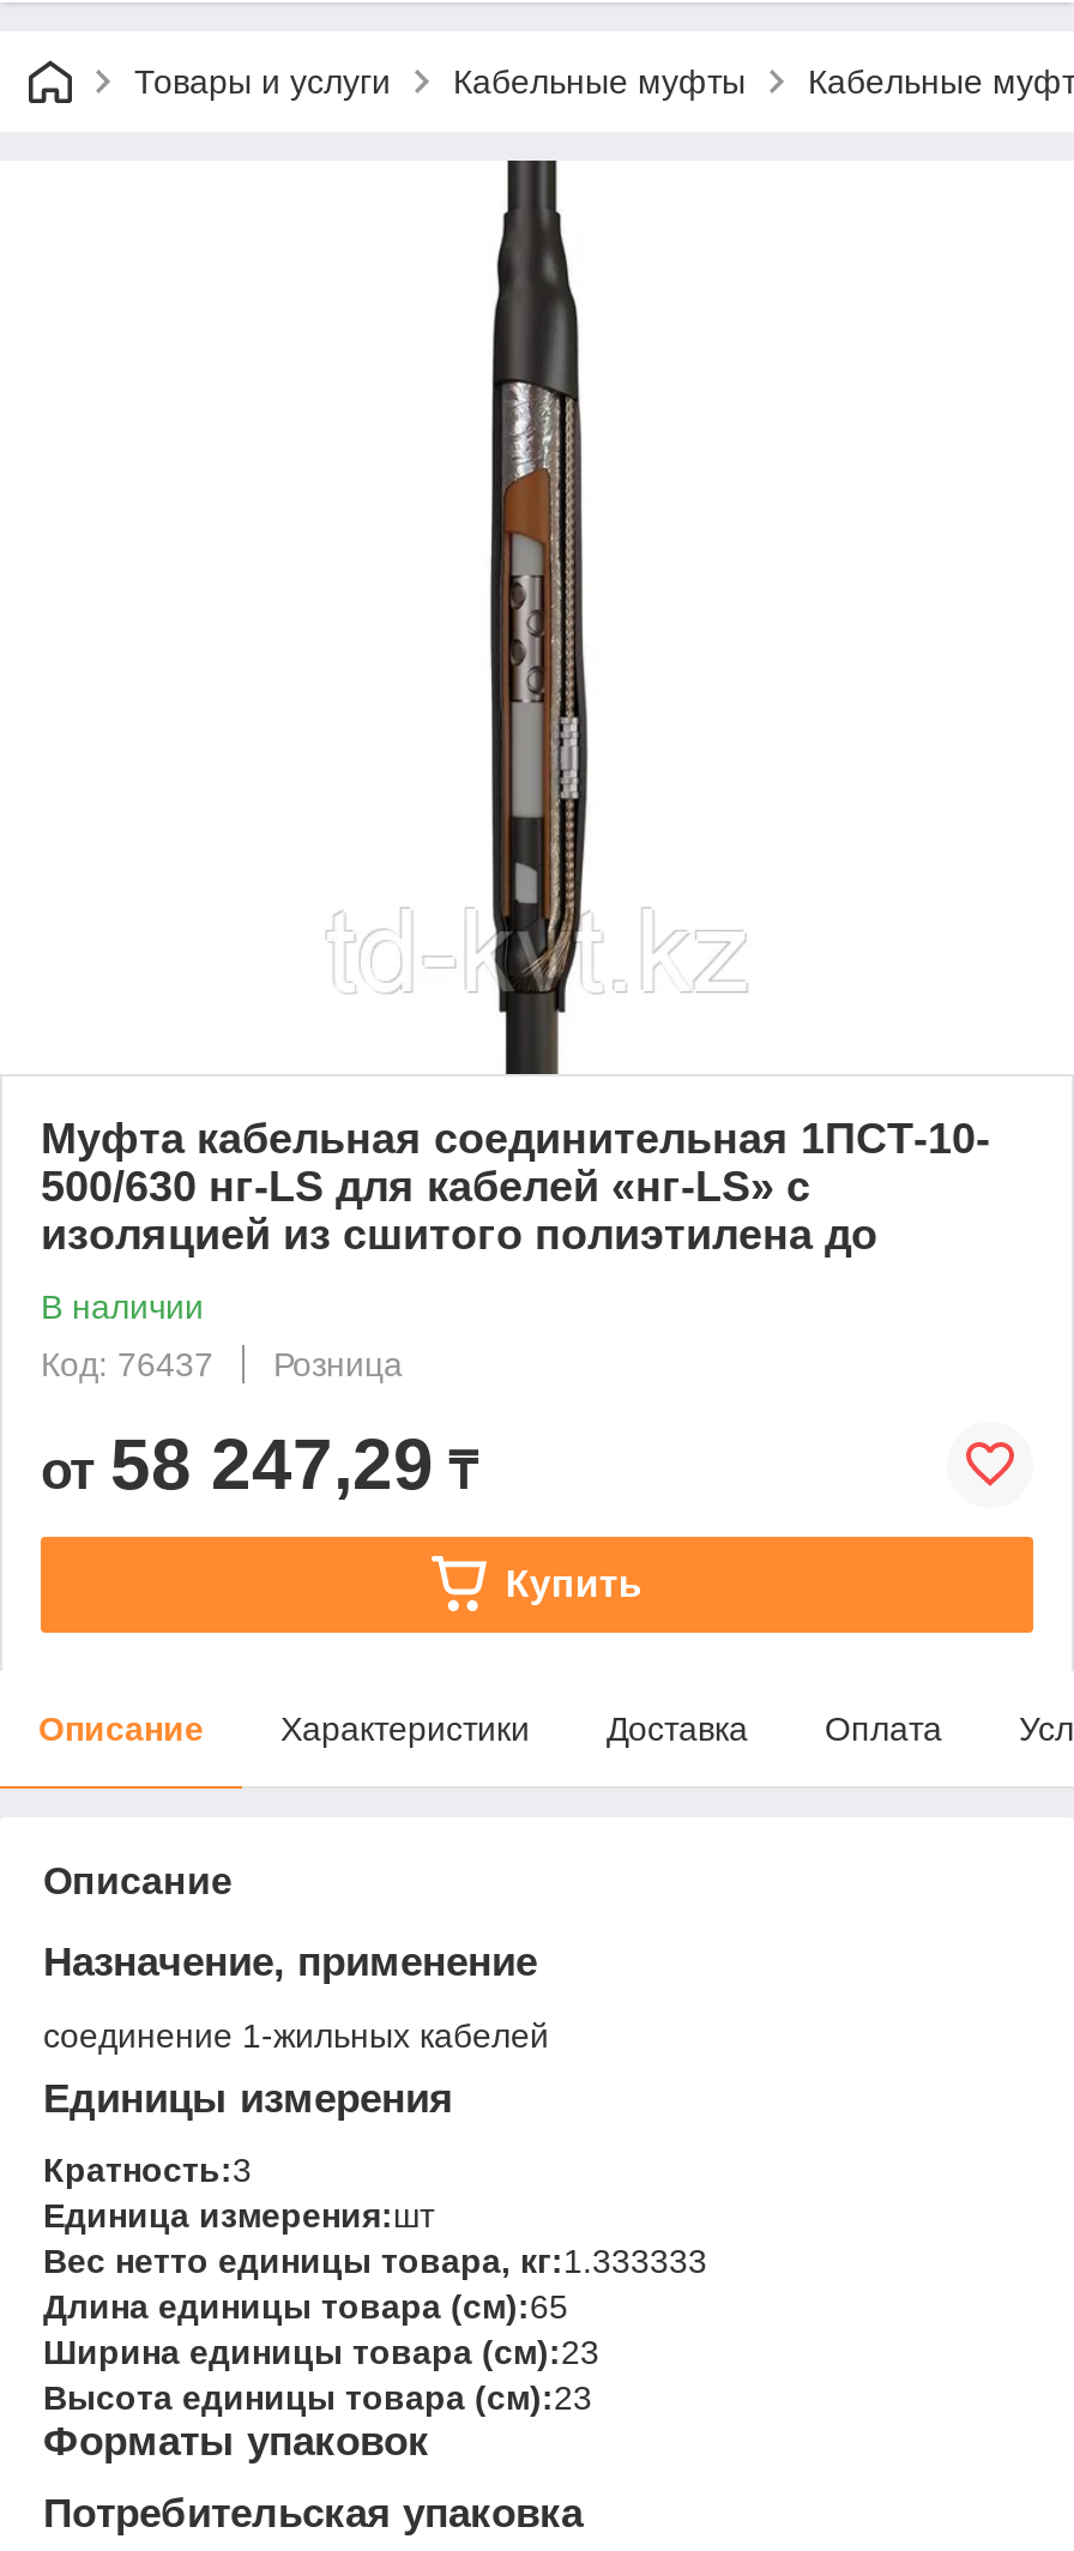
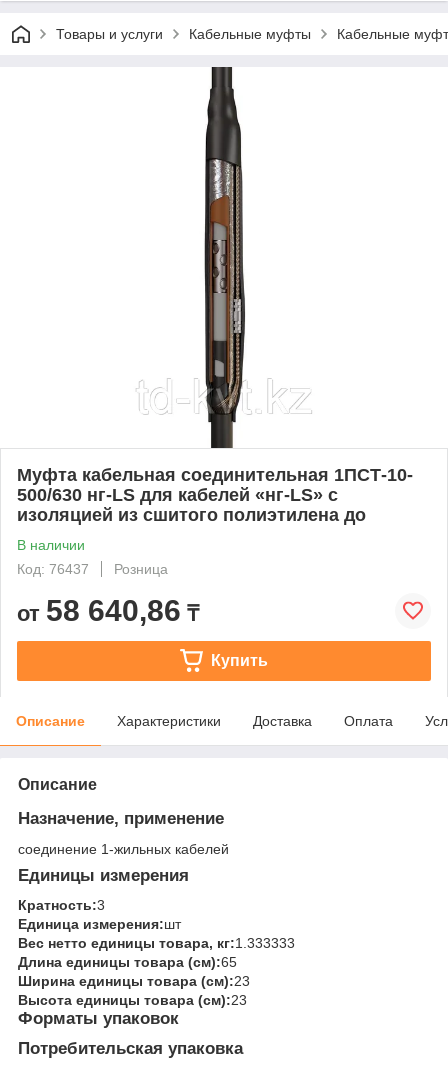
[41,1424,477,1503] от 58 247,29 ₸ -> [17,594,199,627] от 58 640,86 ₸

